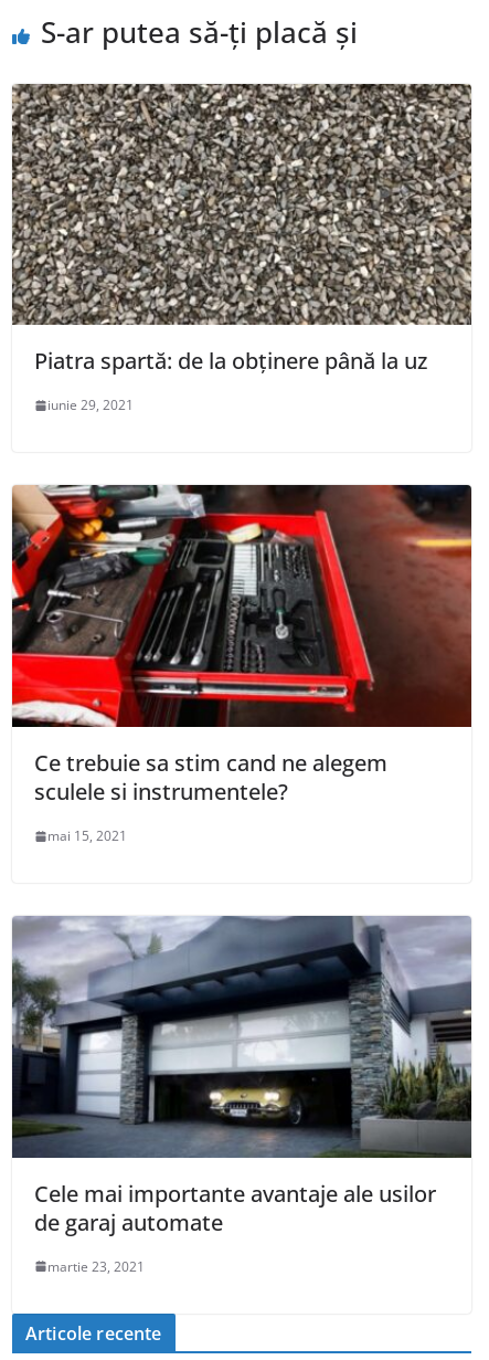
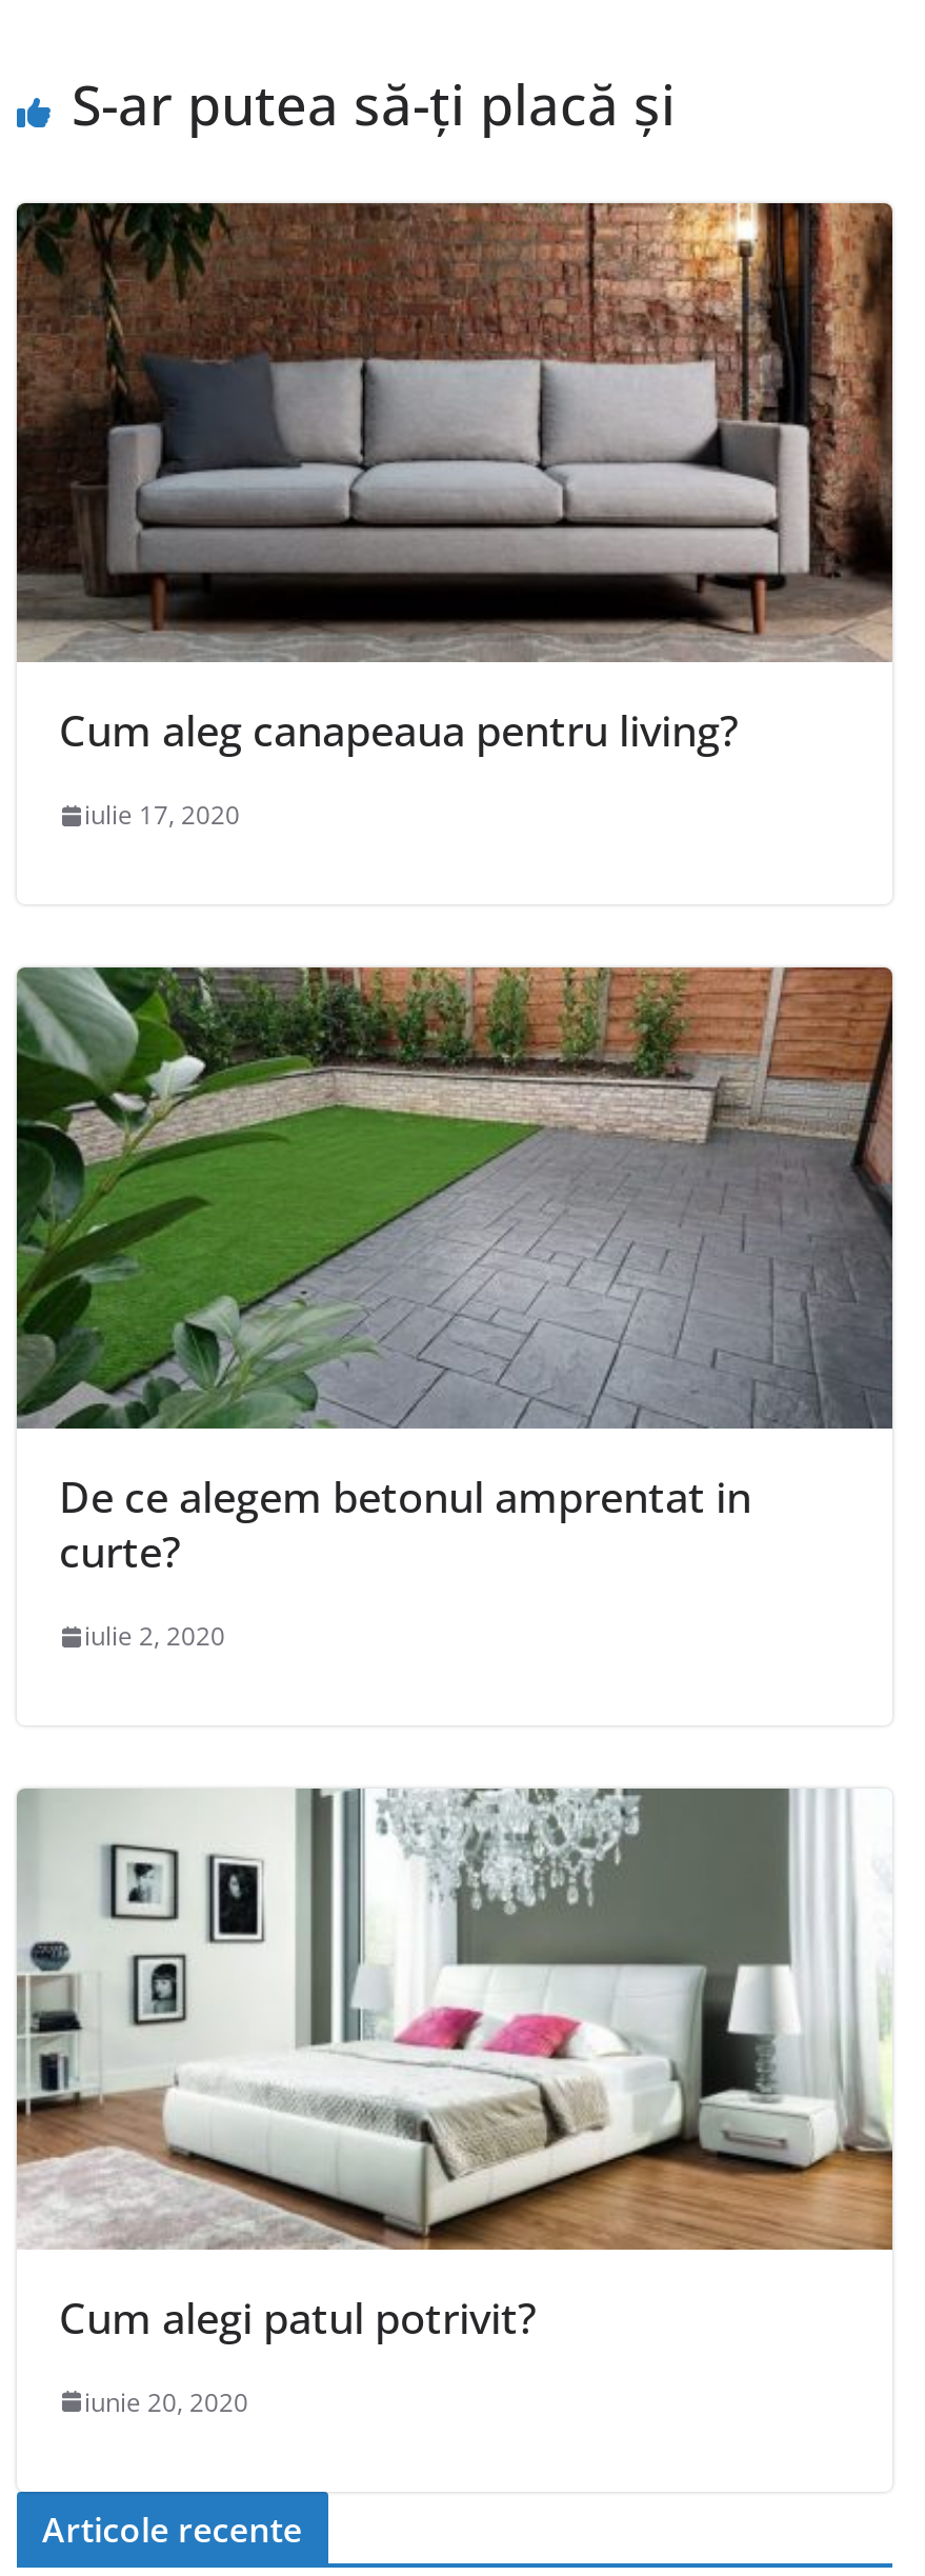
[11,83,471,376] [image] | Piatra spartă: de la obținere până la uz -> [17,201,892,760] [image] | Cum aleg canapeaua pentru living?
[47,396,134,415] iunie 29, 2021 -> [84,798,240,834] iulie 17, 2020
[11,484,471,807] [image] | Ce trebuie sa stim cand ne alegem | sculele si instrumentele? -> [15,965,894,1580] [image] | De ce alegem betonul amprentat in | curte?
[47,826,127,845] mai 15, 2021 -> [84,1618,225,1654] iulie 2, 2020
[11,916,472,1237] [image] | Cele mai importante avantaje ale usilor | de garaj automate -> [15,1789,892,2346] [image] | Cum alegi patul potrivit?
[47,1257,145,1276] martie 23, 2021 -> [84,2384,248,2420] iunie 20, 2020

